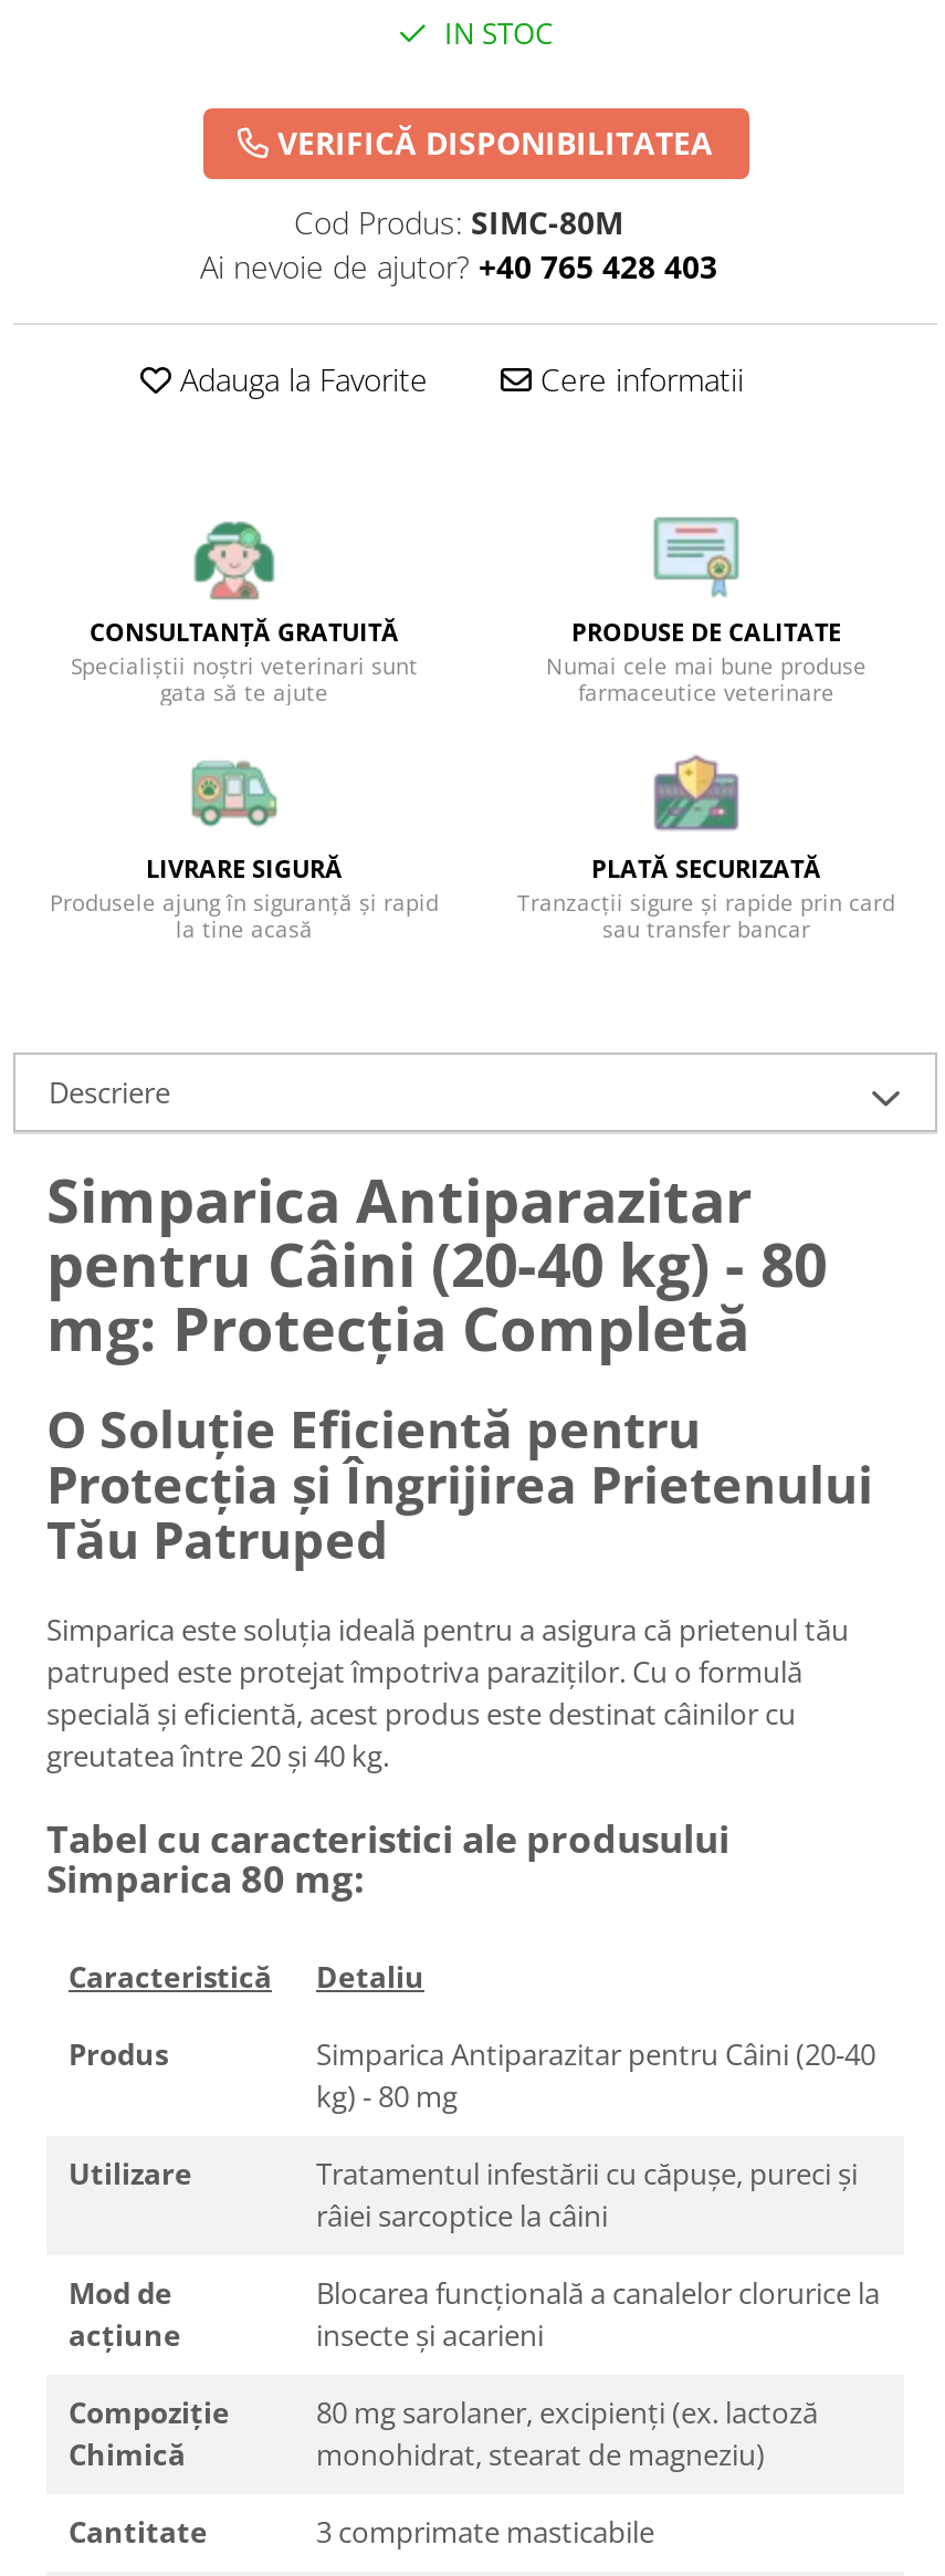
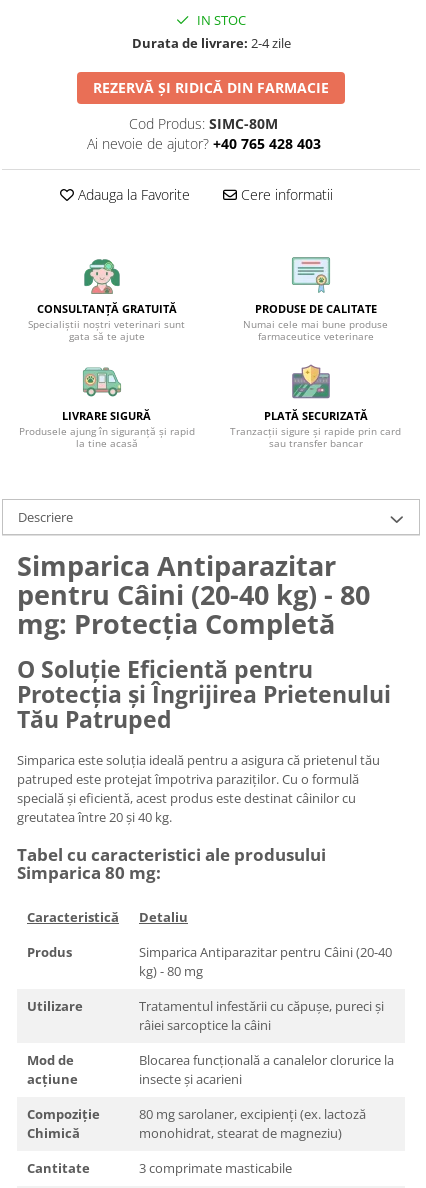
[269,122,713,164] VERIFICĂ DISPONIBILITATEA -> [93,34,329,97] Durata de livrare: 2-4 zile | REZERVĂ ȘI RIDICĂ DIN FARMACIE

